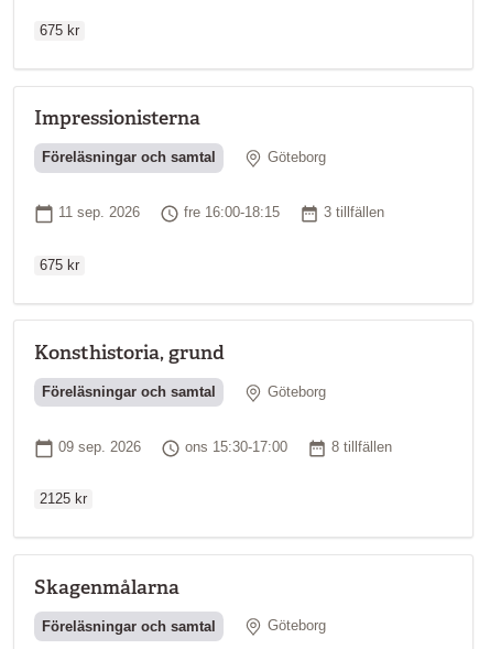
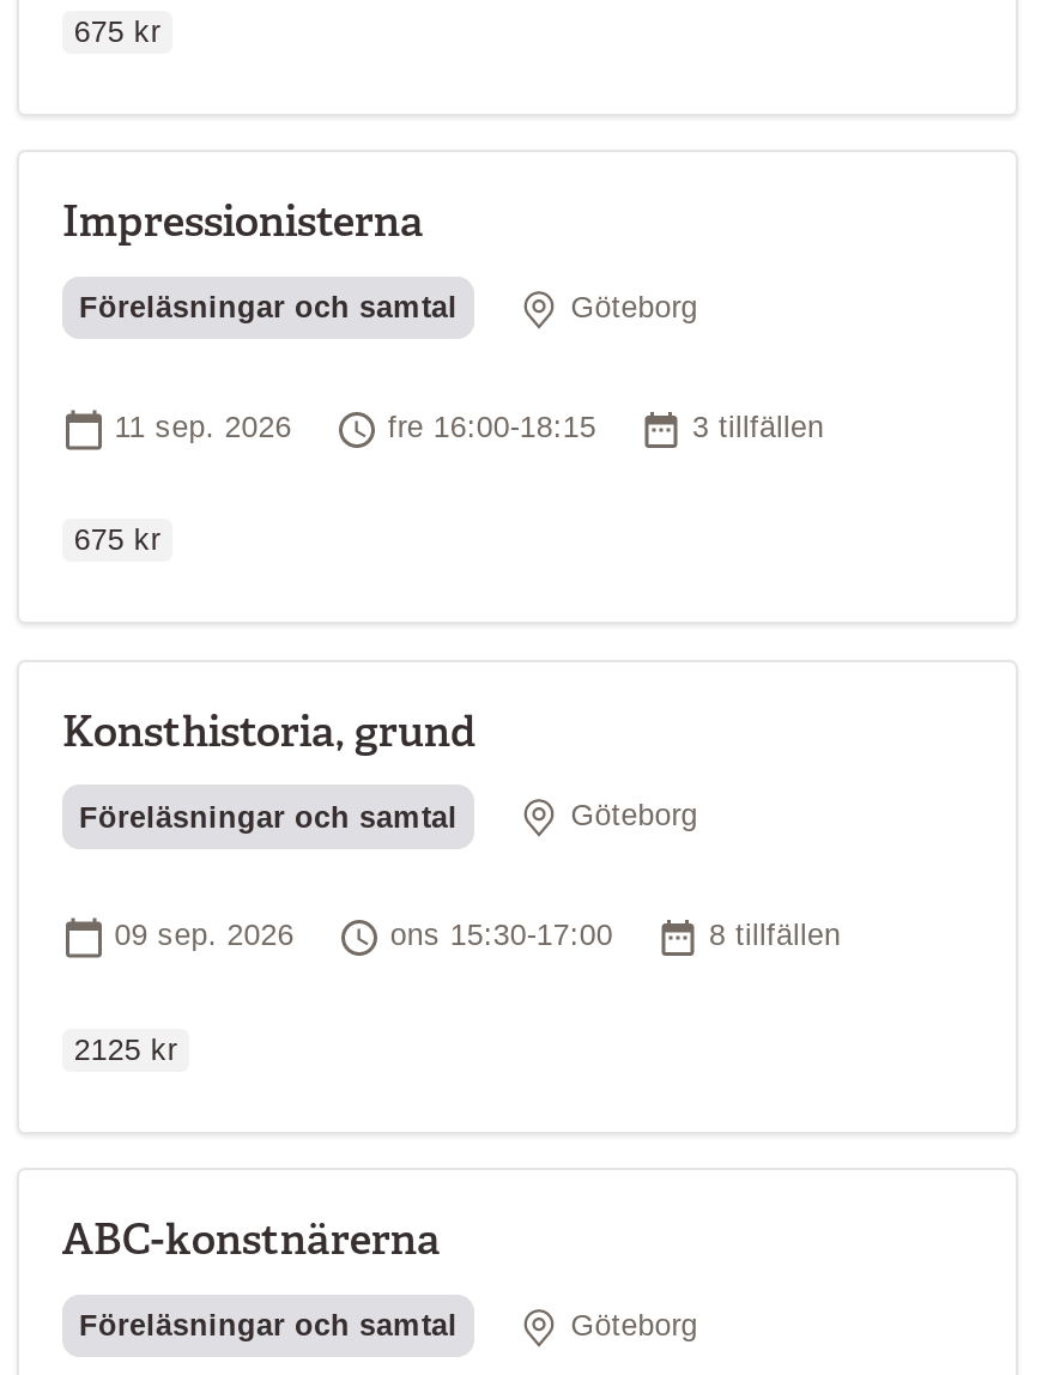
[34,574,179,599] Skagenmålarna -> [62,1211,441,1266] ABC-konstnärerna

